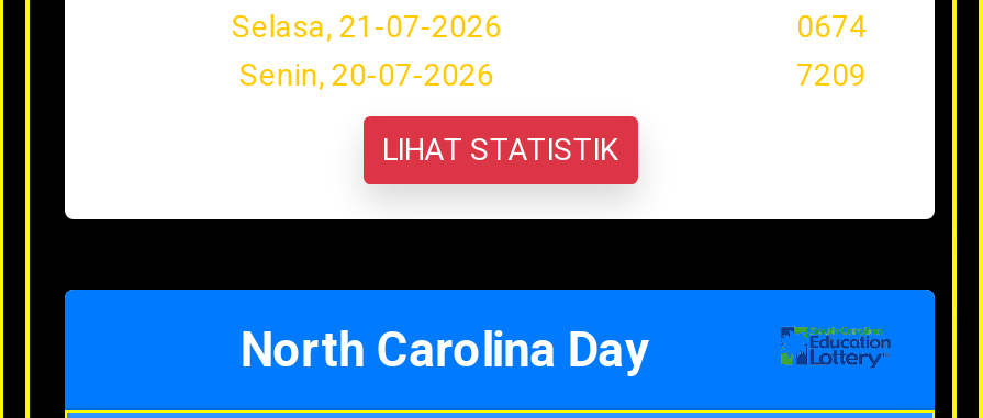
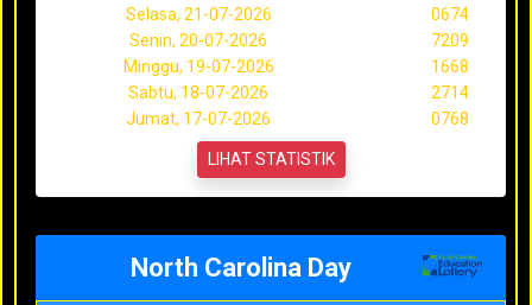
none -> [123,57,469,129] Minggu, 19-07-2026 | 1668 | Sabtu, 18-07-2026 | 2714 | Jumat, 17-07-2026 | 0768

